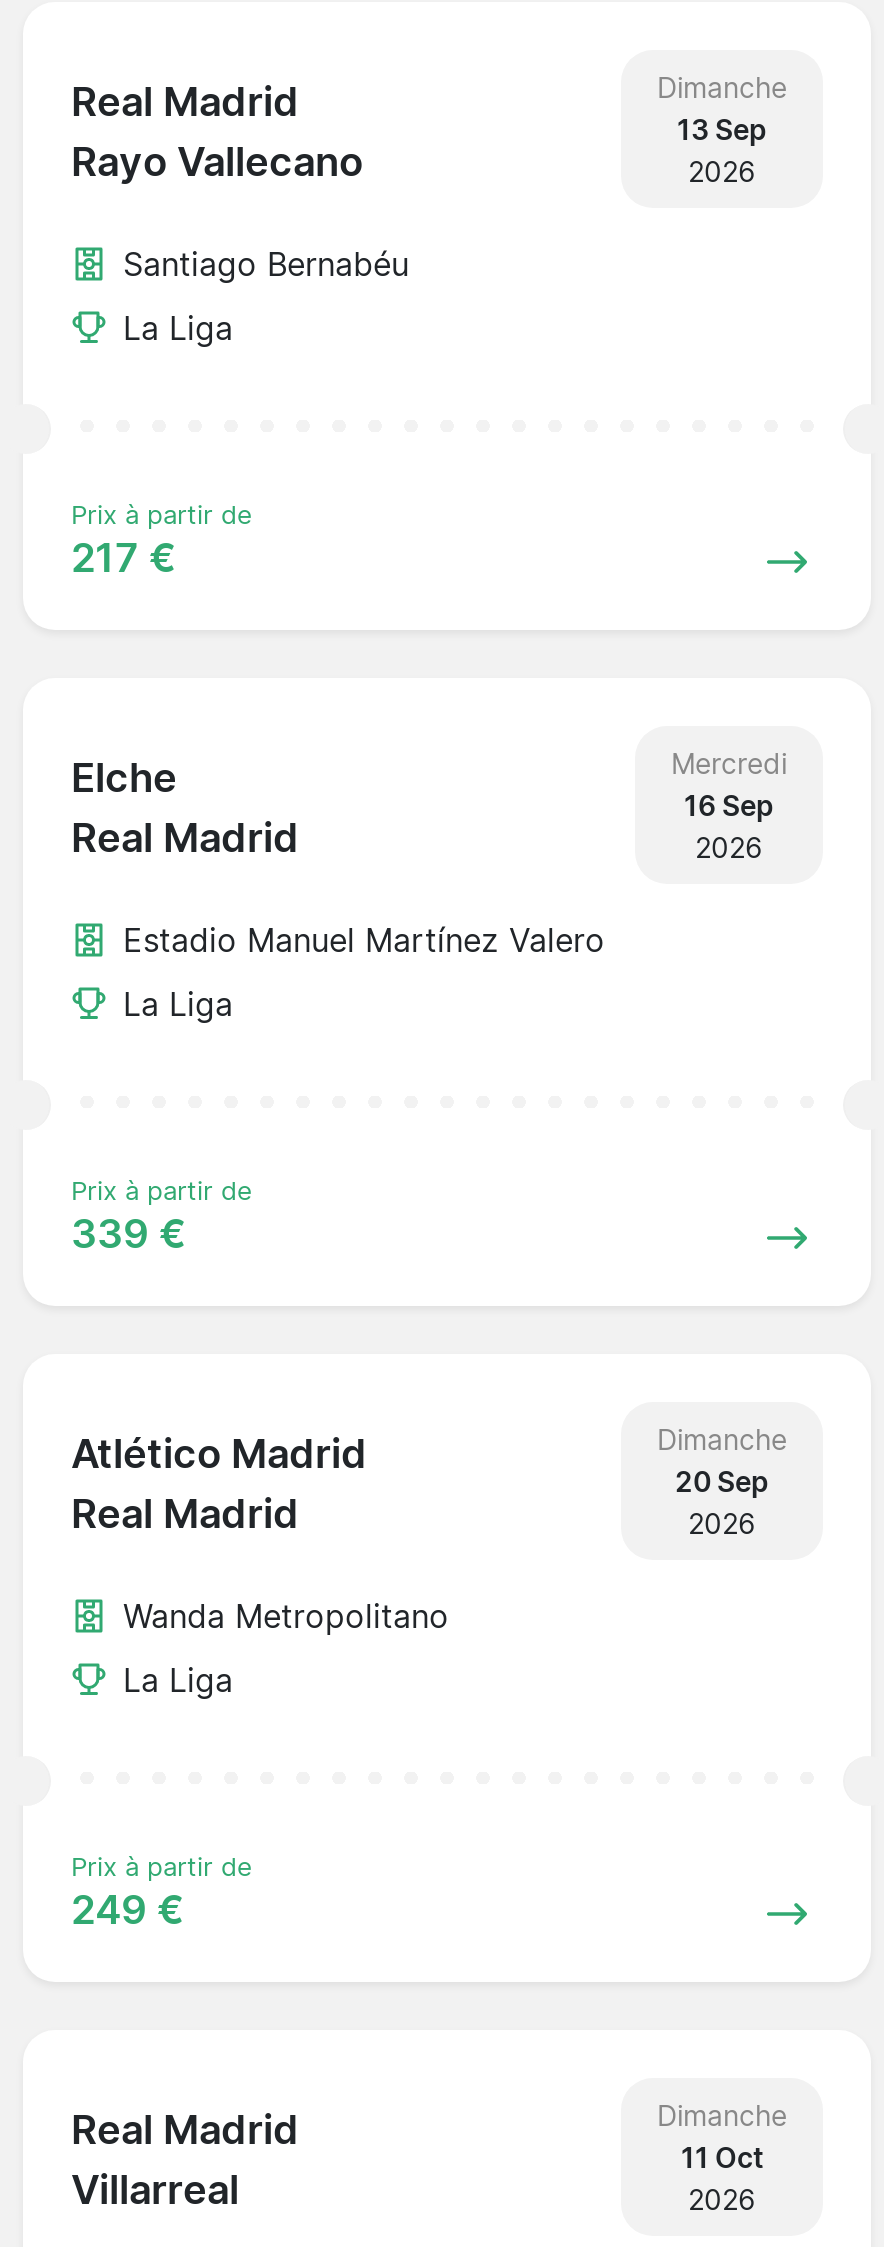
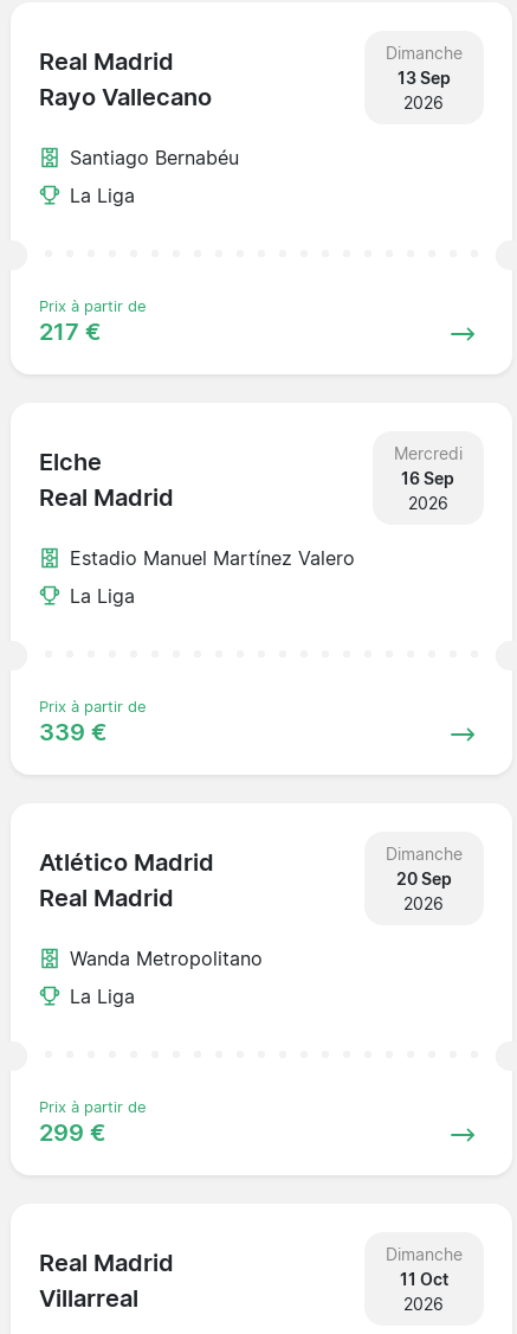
[71,1885,185,1933] 249 € -> [39,1118,106,1146] 299 €

